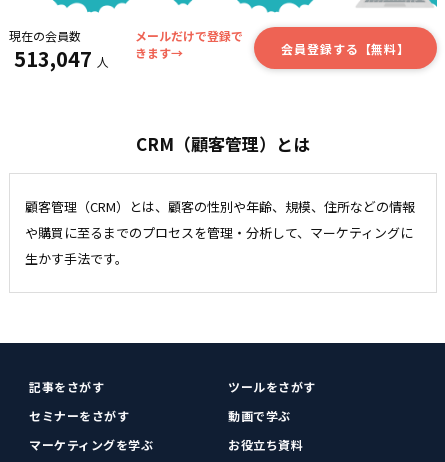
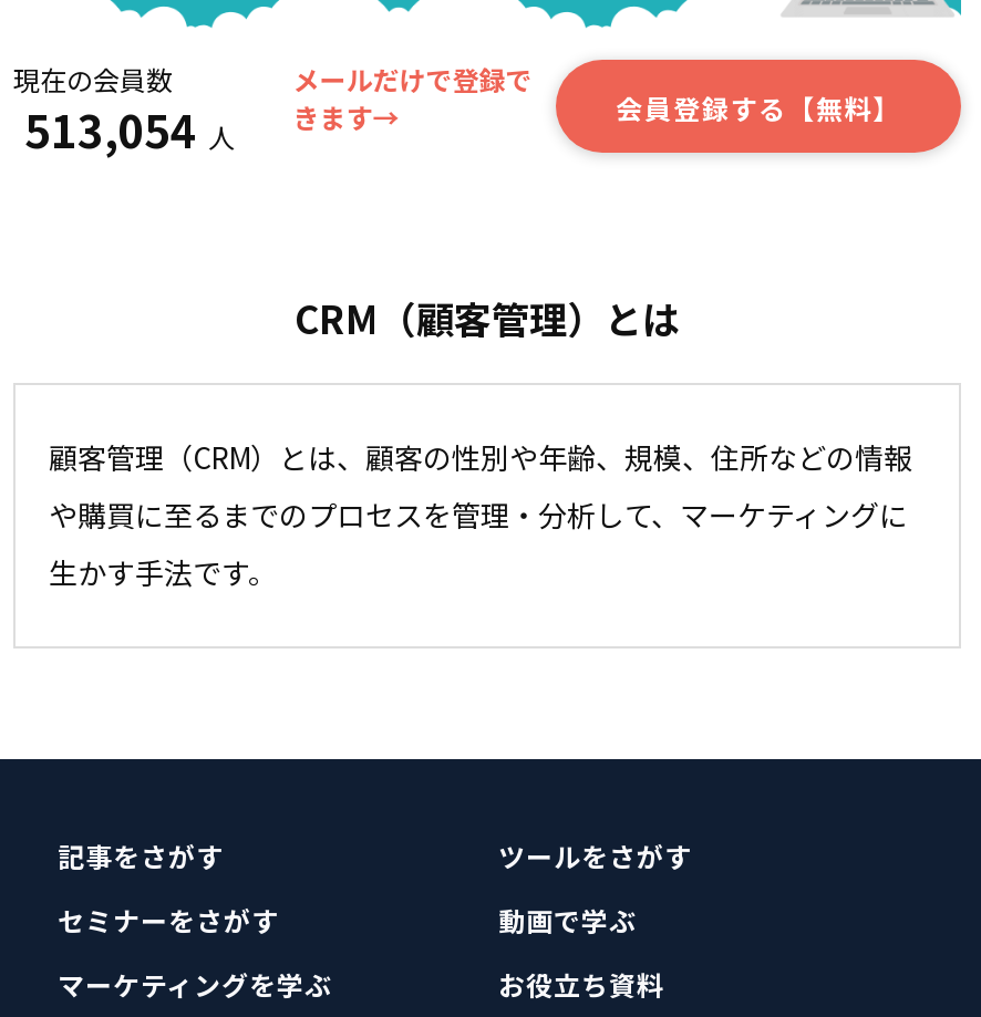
[14,44,109,73] 513,047 人 -> [24,98,235,162] 513,054 人

